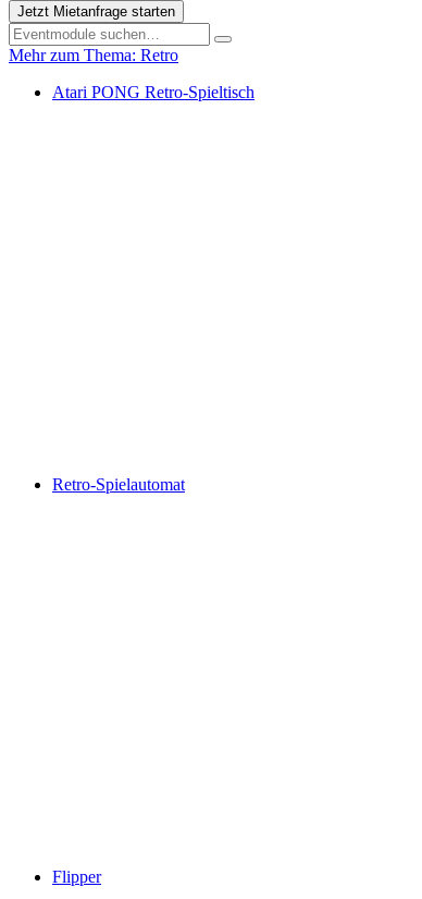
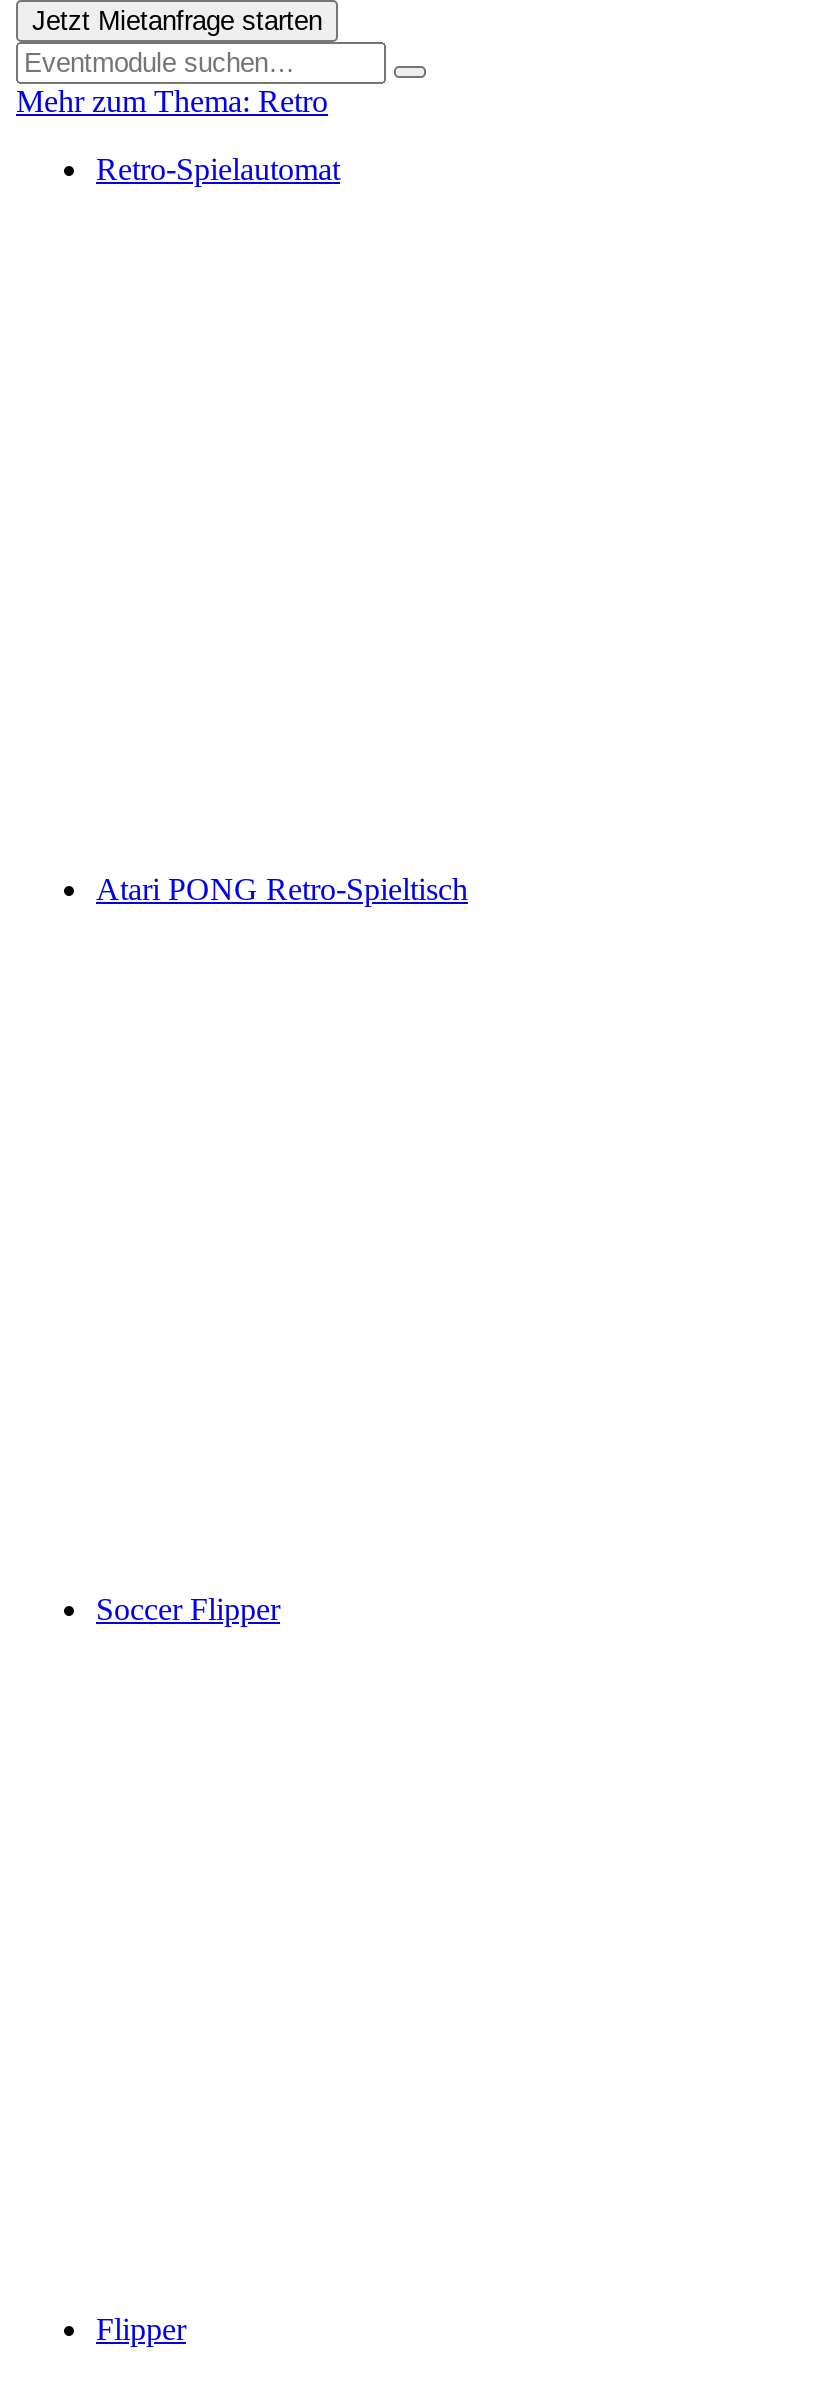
none -> [96,1592,280,1626] Soccer Flipper
moved [52,475,185,494] -> [96,152,340,186]: Retro-Spielautomat

